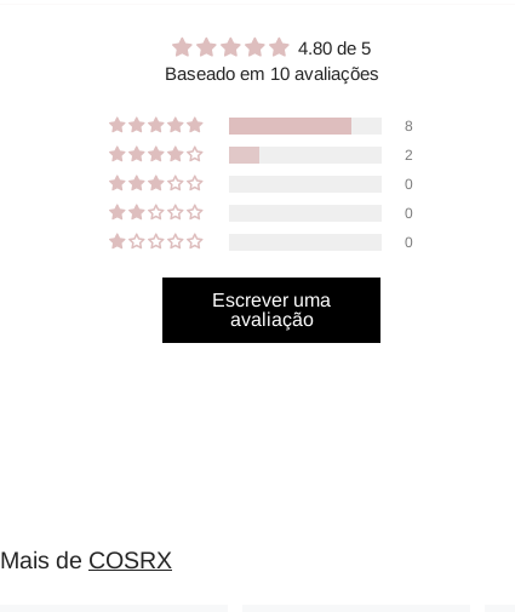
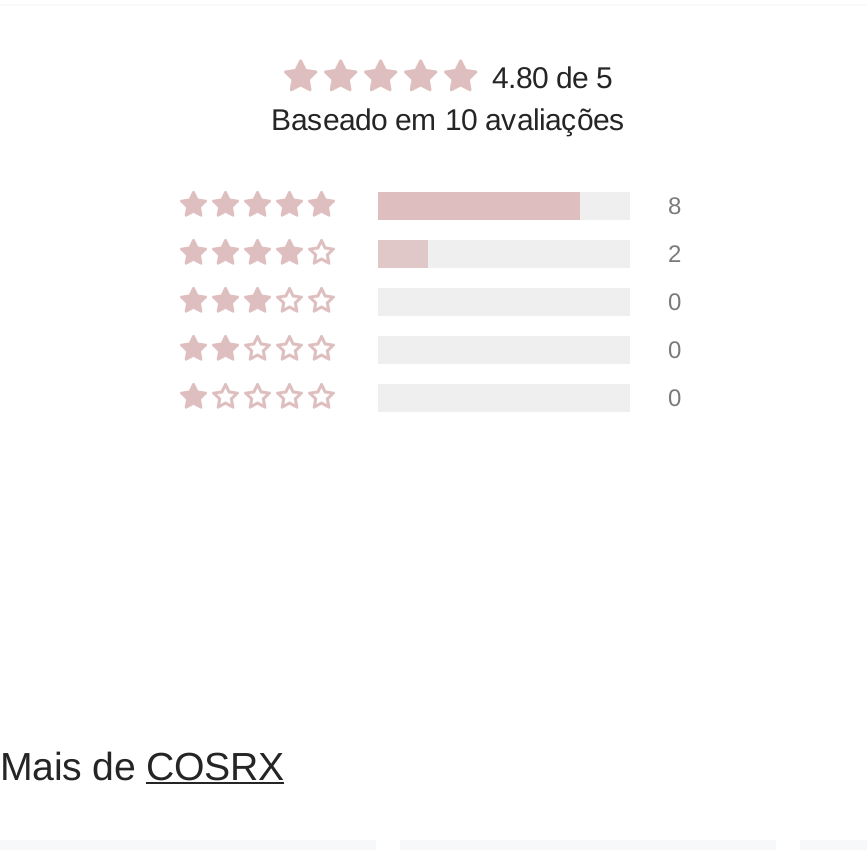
[212,290,331,330] Escrever uma | avaliação -> none

